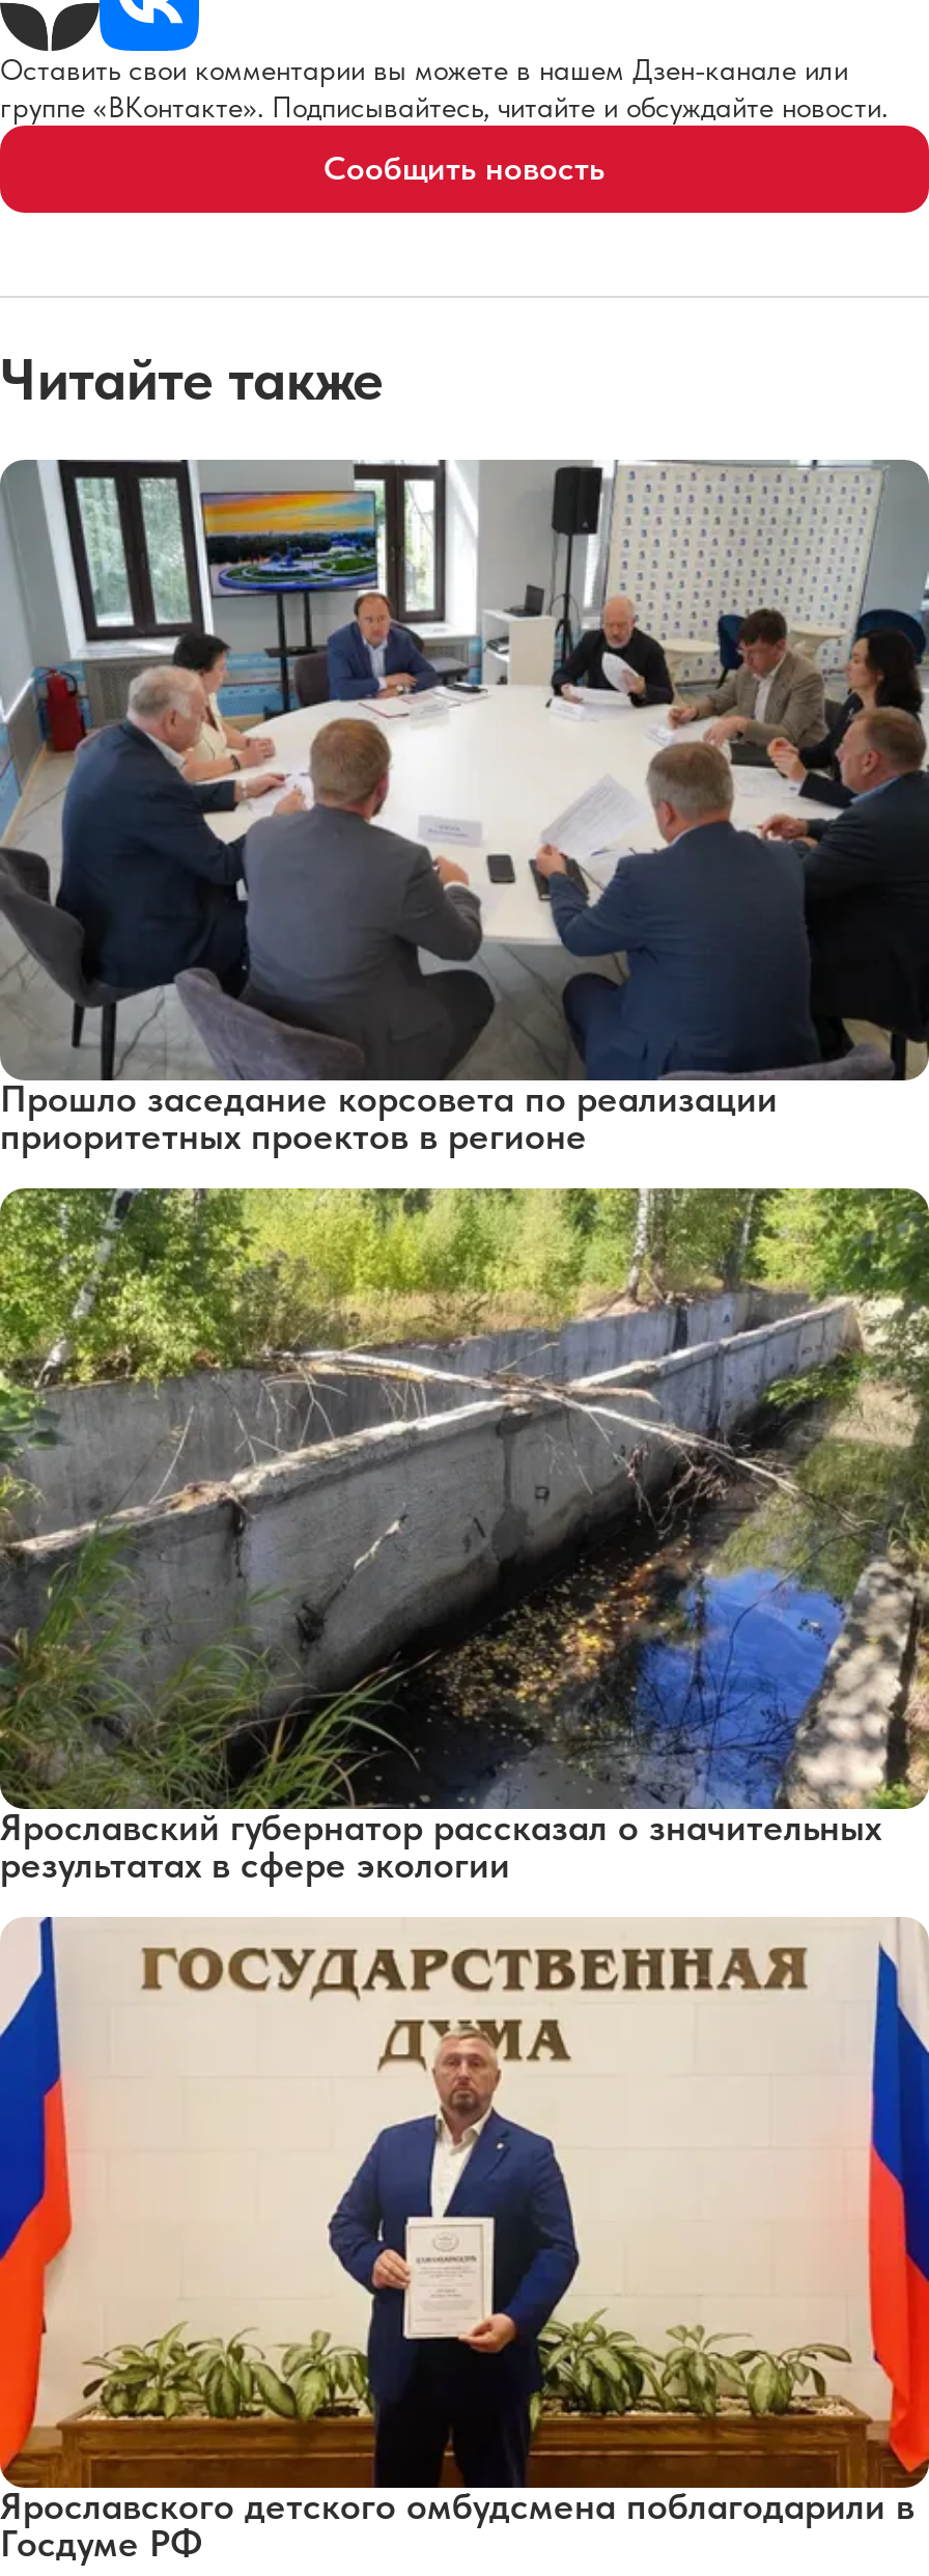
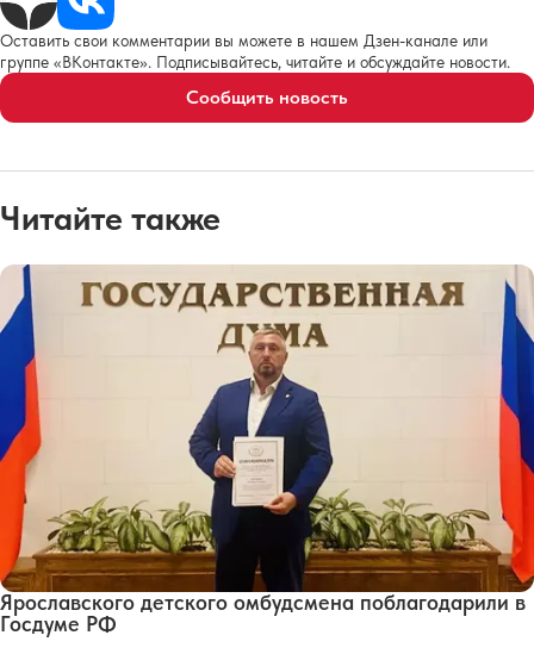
[0,457,923,1157] [image] | Прошло заседание корсовета по реализации | приоритетных проектов в регионе -> none
[0,1185,923,1885] [image] | Ярославский губернатор рассказал о значительных | результатах в сфере экологии -> none

